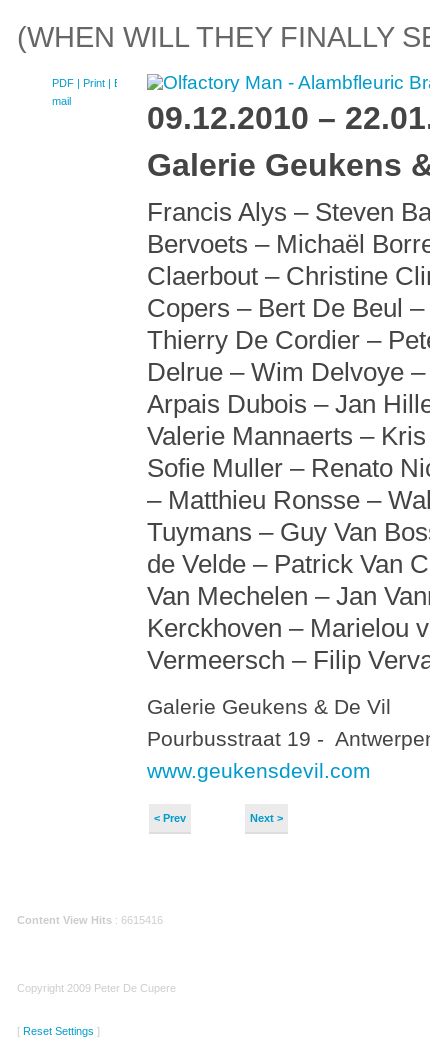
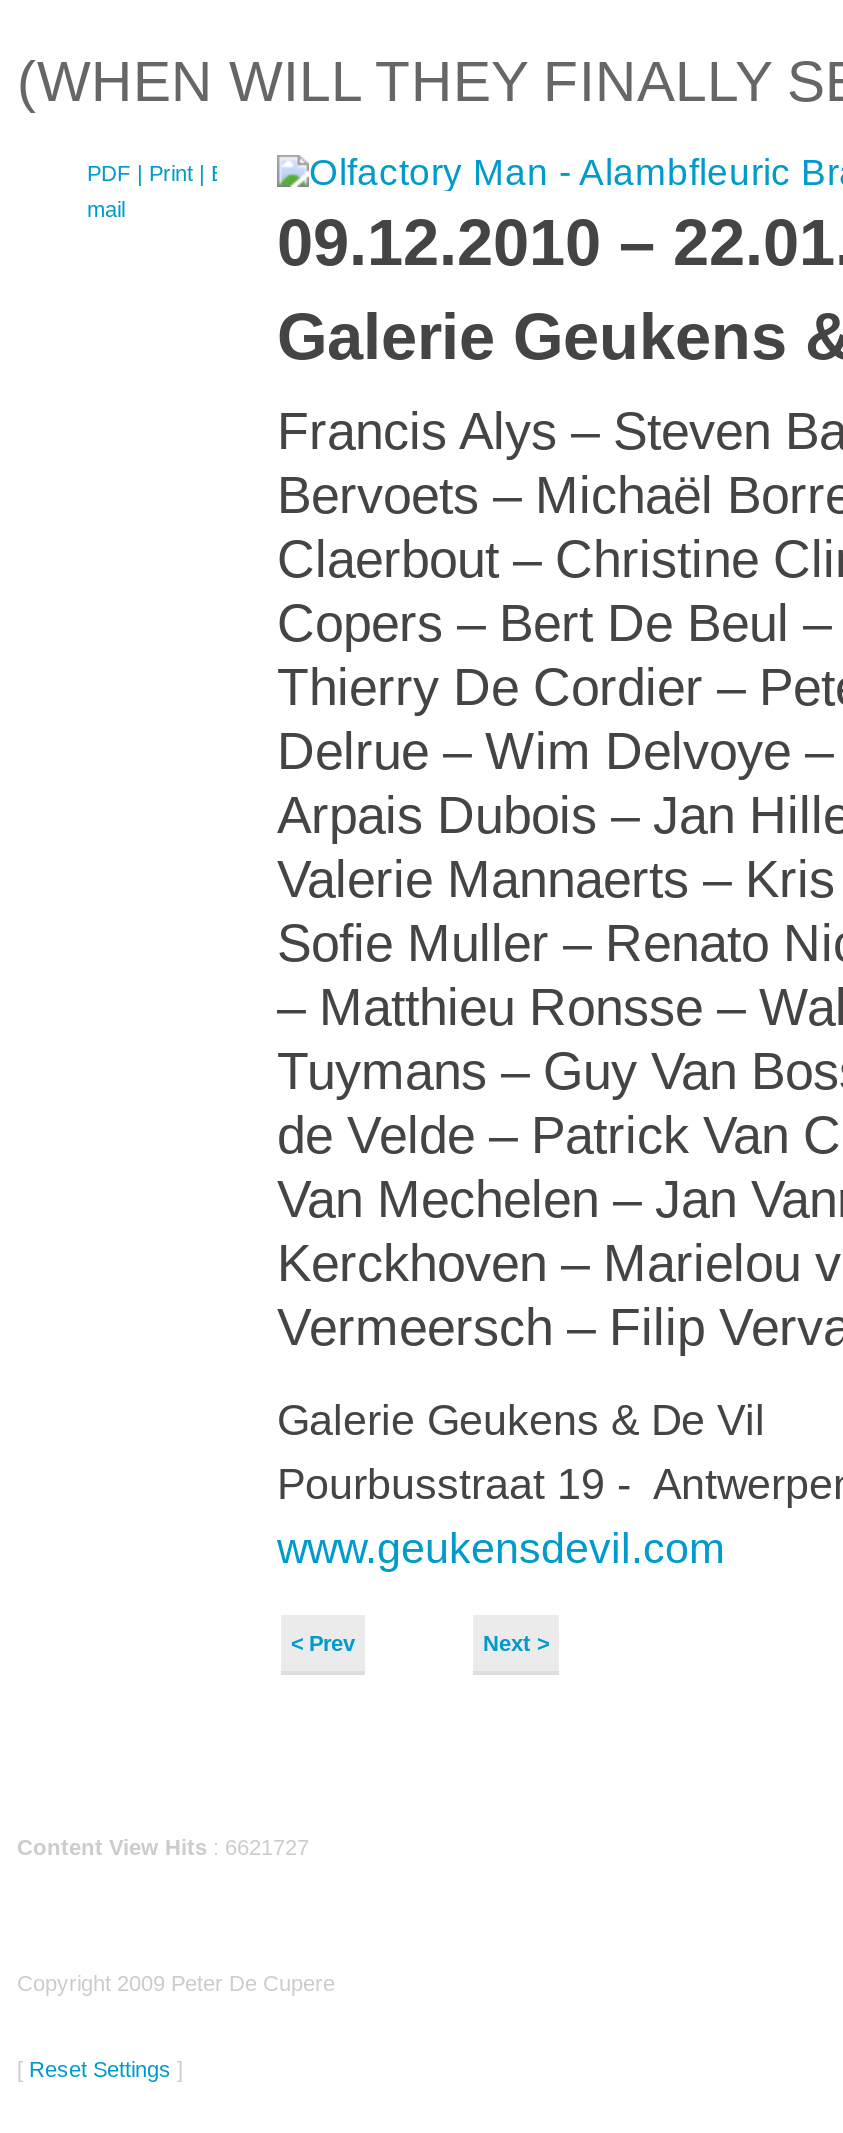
[17,914,163,926] Content View Hits: 6615416 -> [17,1835,309,1859] Content View Hits: 6621727

